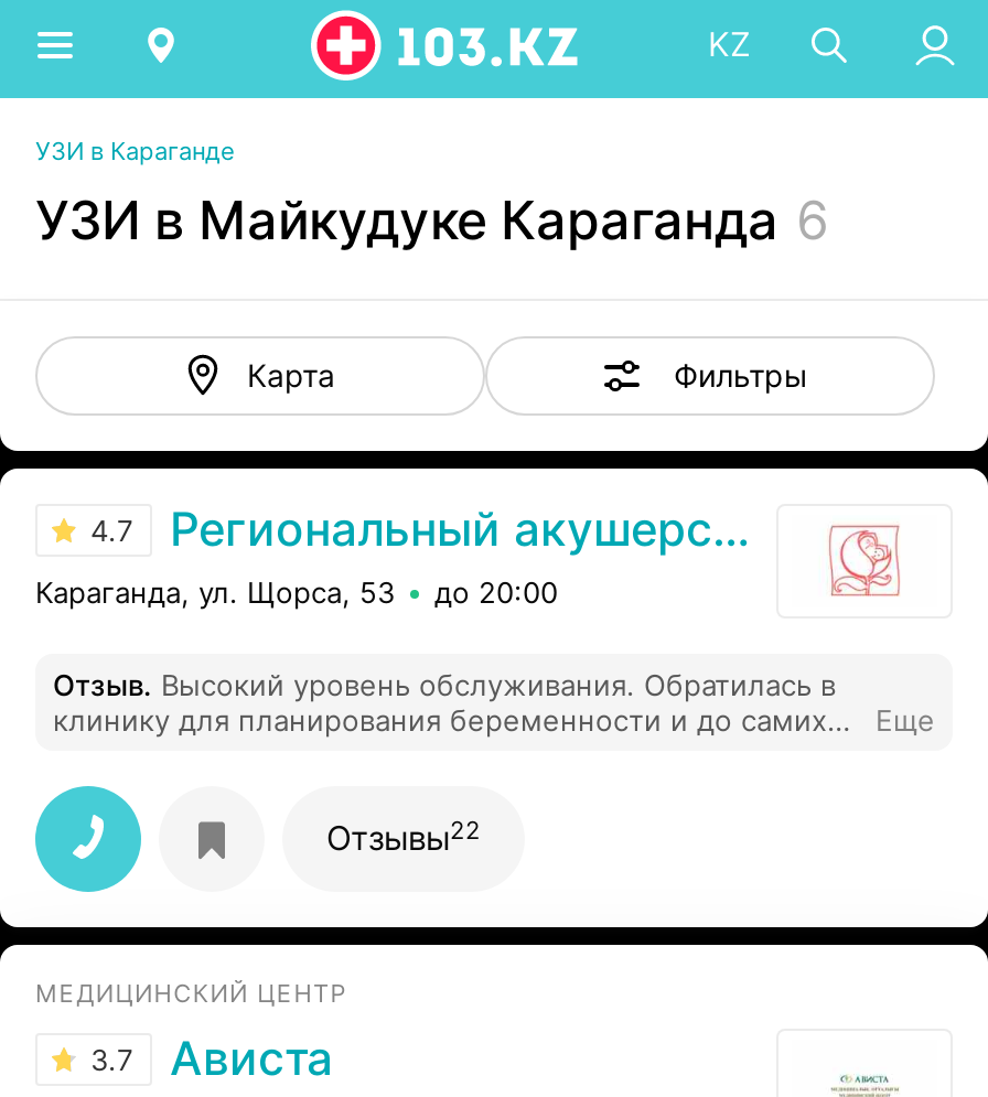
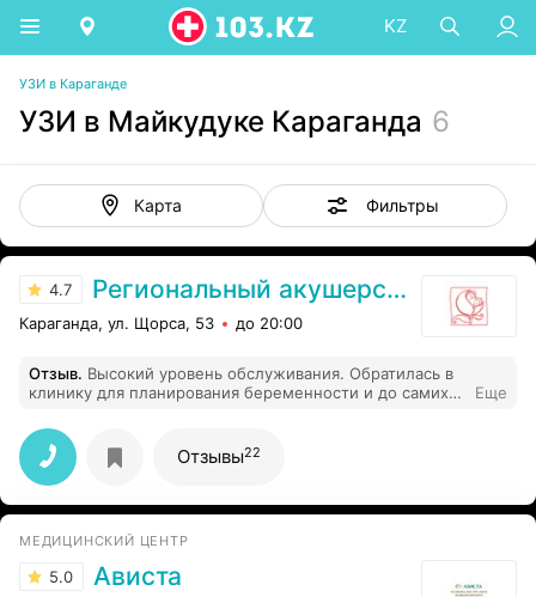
[90,1031,333,1086] 3.7 Ависта -> [49,561,182,591] 5.0 Ависта

